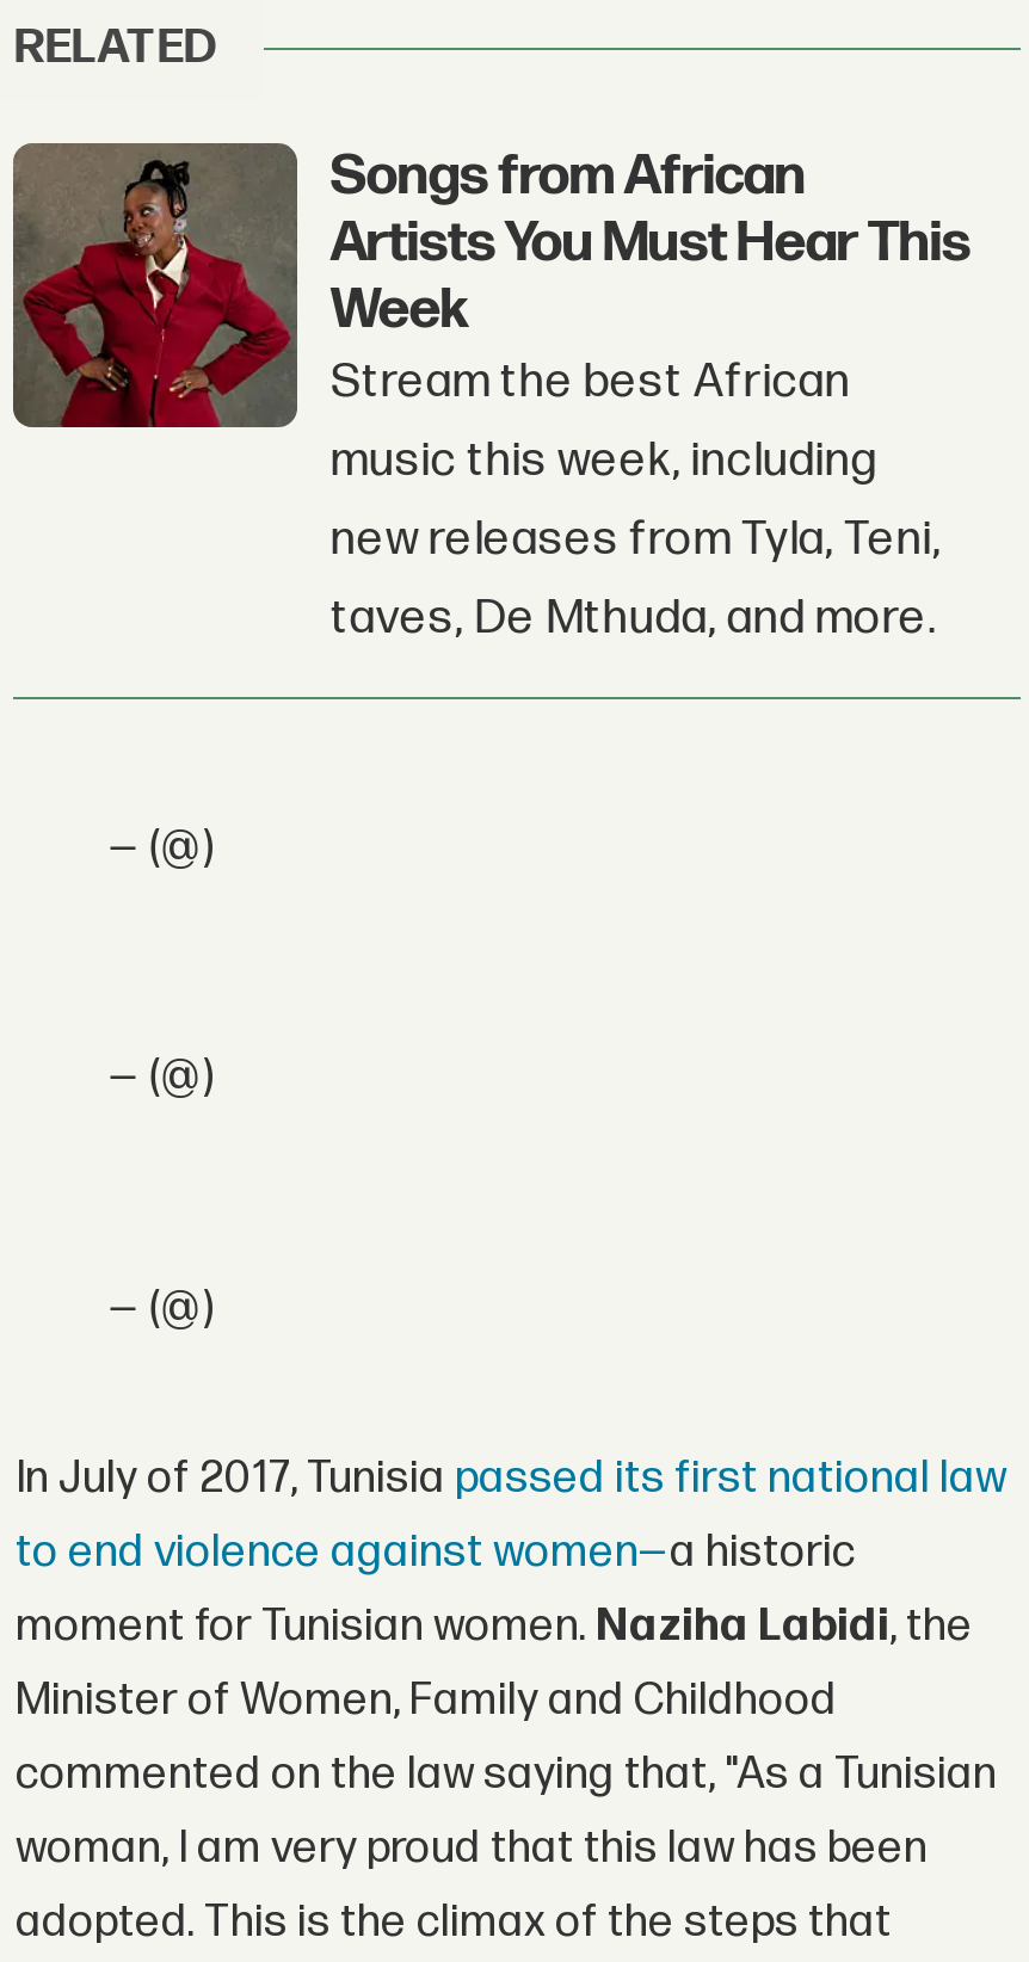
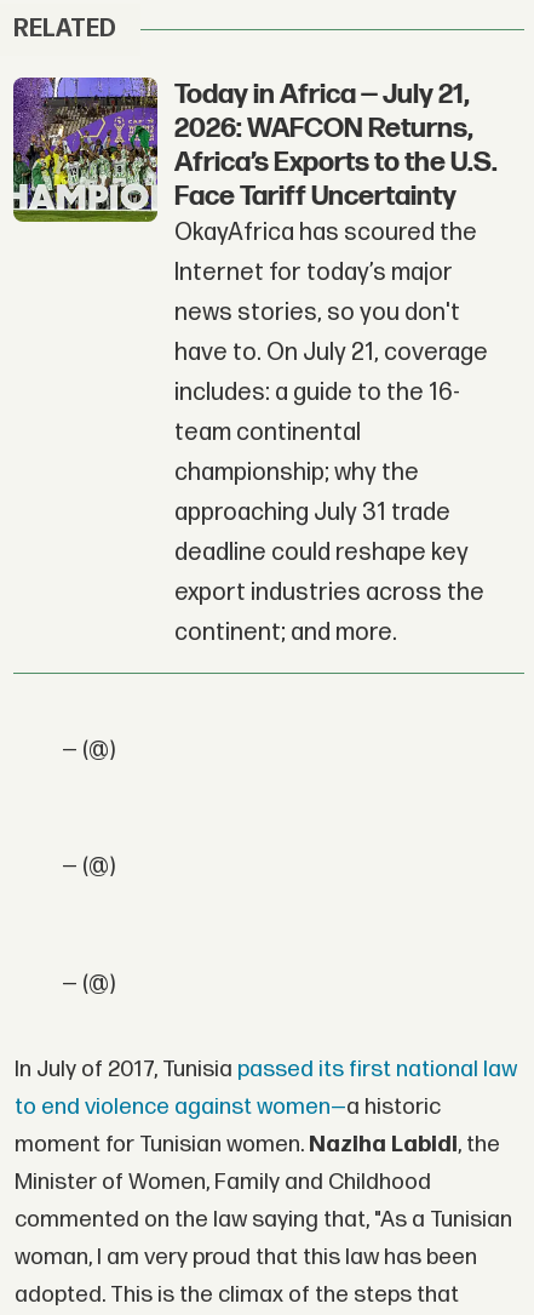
[11,141,970,648] [image] | Songs from African | Artists You Must Hear This | Week | Stream the best African | music this week, including | new releases from Tyla, Teni, | taves, De Mthuda, and more. -> [12,76,498,648] [image] | Today in Africa — July 21, | 2026: WAFCON Returns, | Africa’s Exports to the U.S. | Face Tariff Uncertainty | OkayAfrica has scoured the | Internet for today’s major | news stories, so you don't | have to. On July 21, coverage | includes: a guide to the 16- | team continental | championship; why the | approaching July 31 trade | deadline could reshape key | export industries across the | continent; and more.

